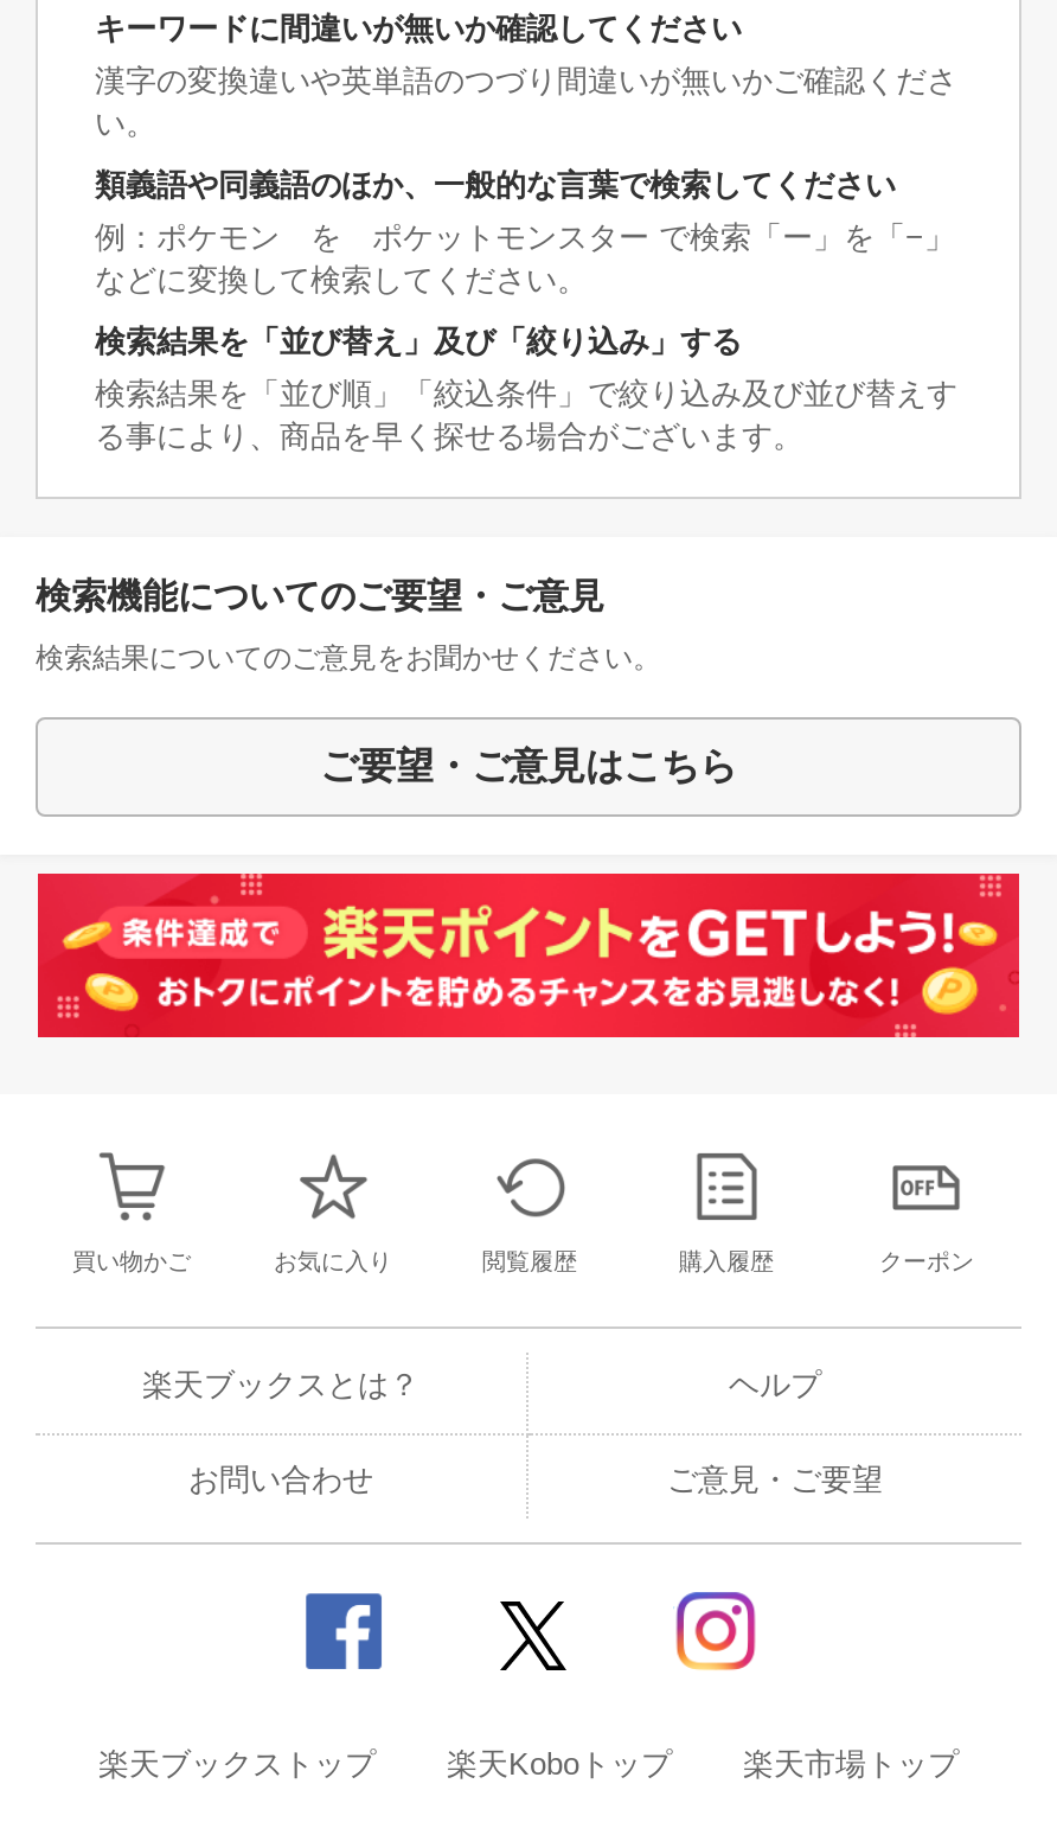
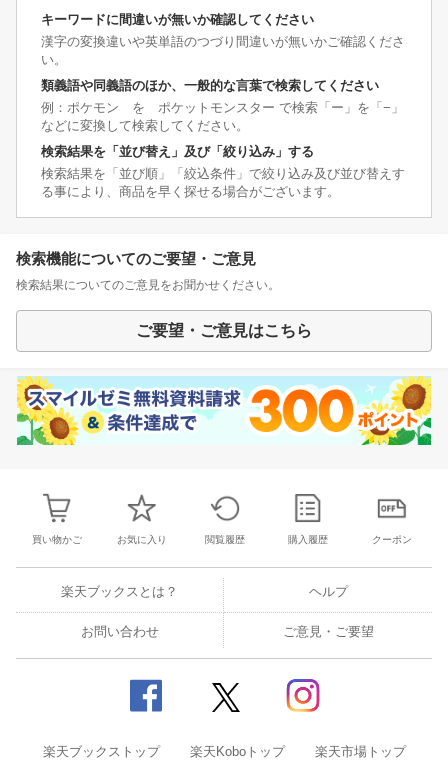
[36,871,1021,1040] [image] -> [16,375,432,446] [image]

